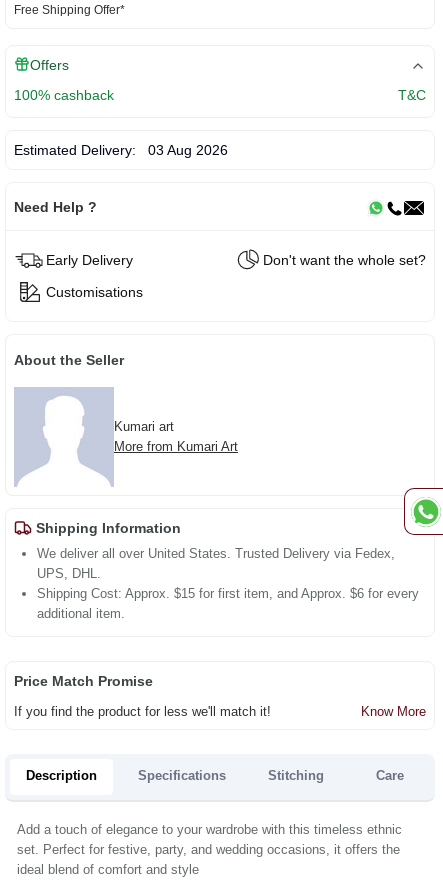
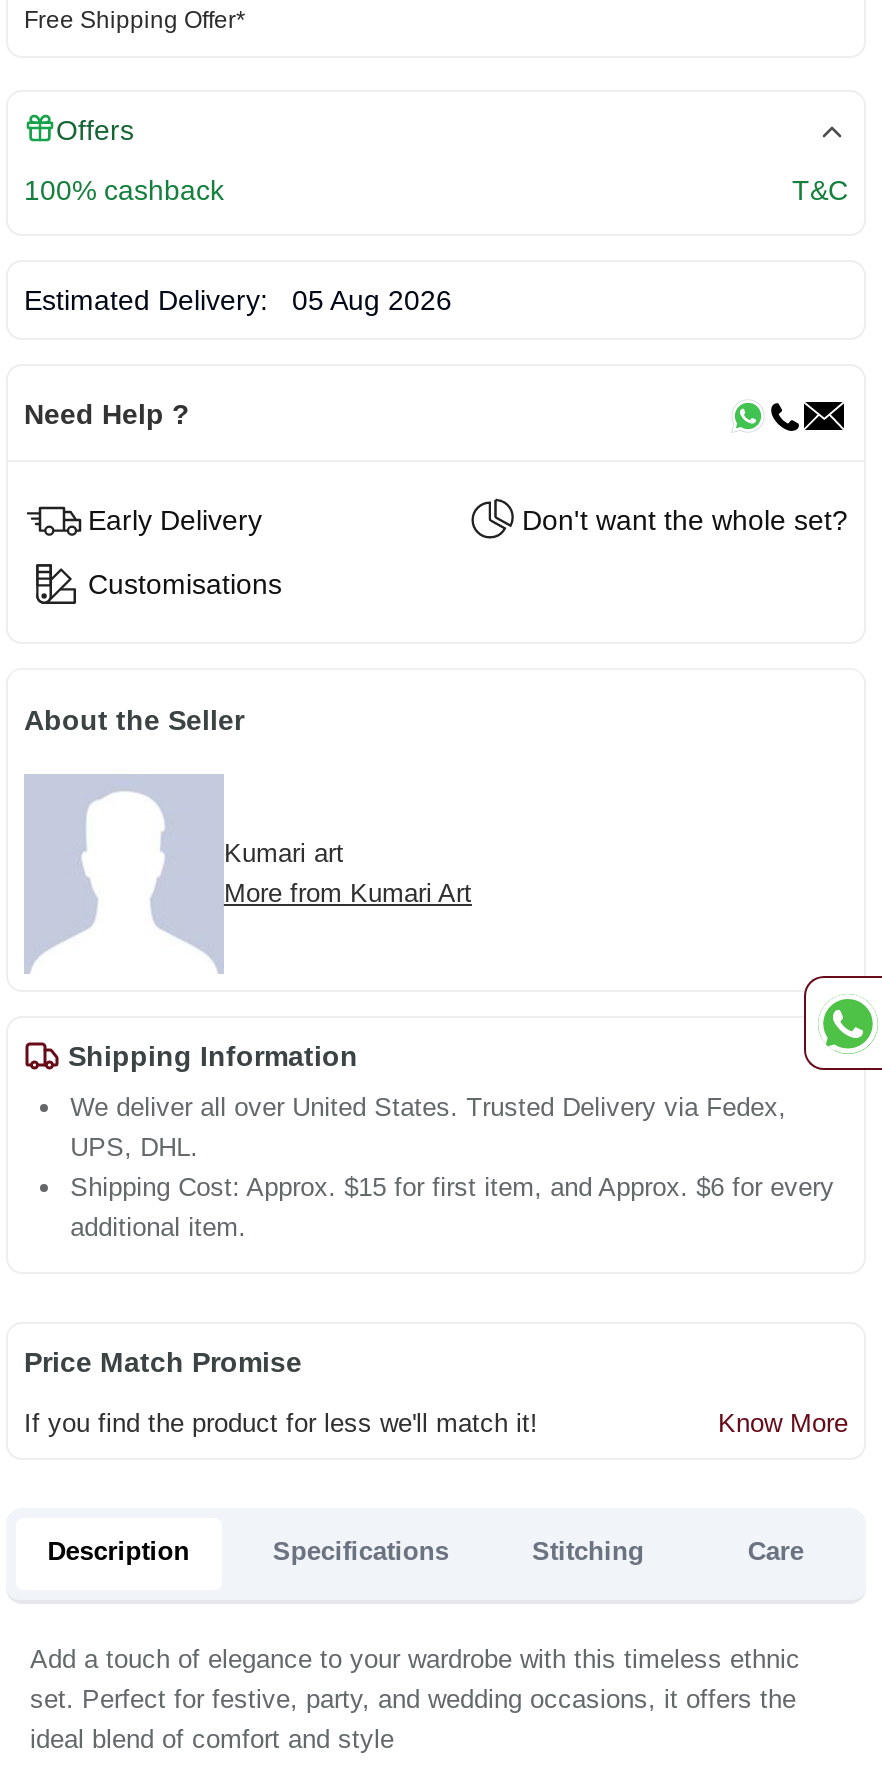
[14,142,228,158] Estimated Delivery: 03 Aug 2026 -> [24,283,452,315] Estimated Delivery: 05 Aug 2026

